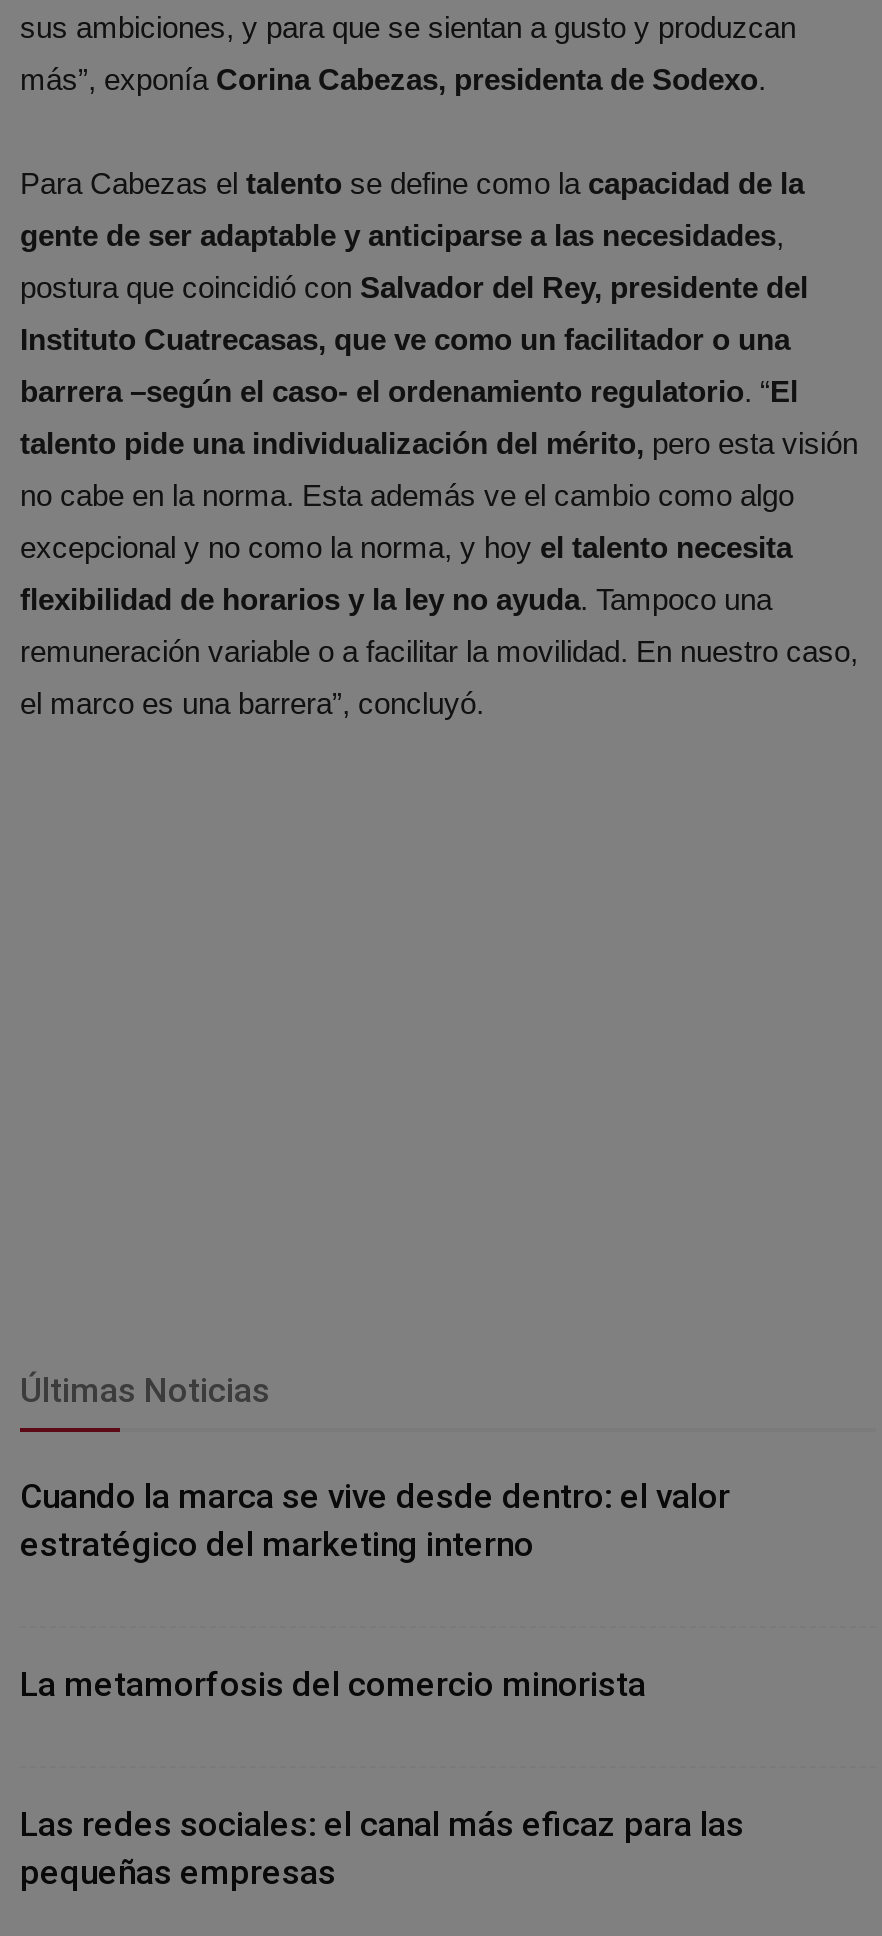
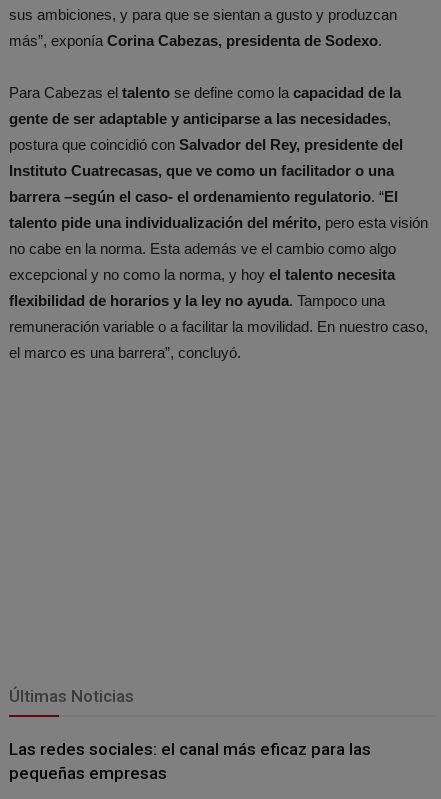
[20,1475,730,1703] Cuando la marca se vive desde dentro: el valor | estratégico del marketing interno | La metamorfosis del comercio minorista -> none

